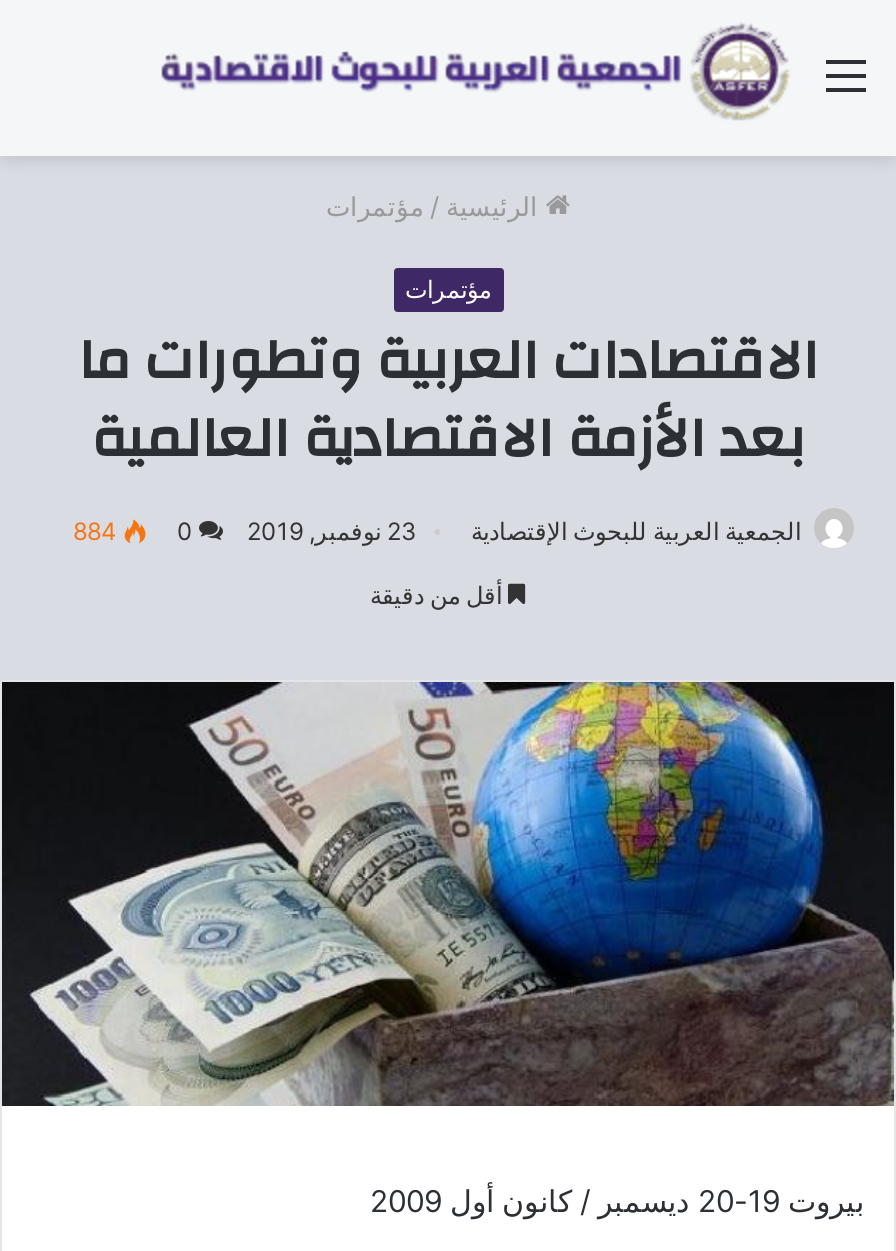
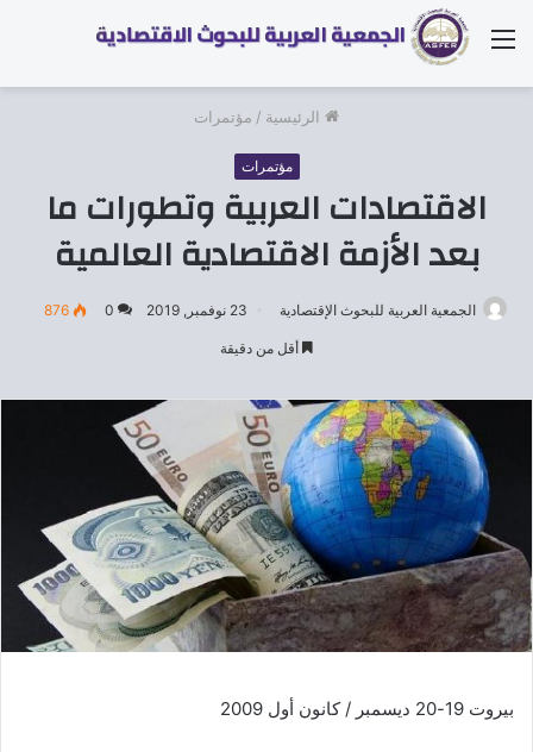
[73,516,193,546] 884 0 -> [44,301,114,319] 876 0

